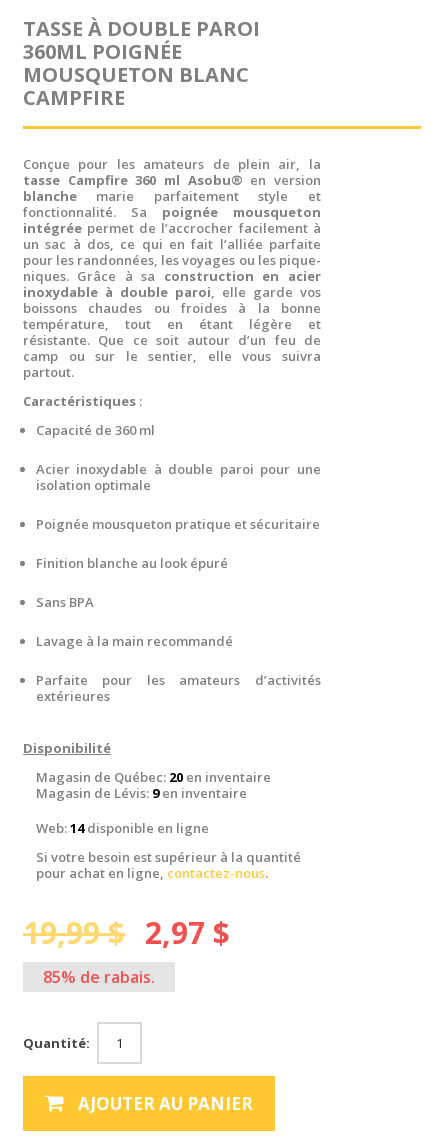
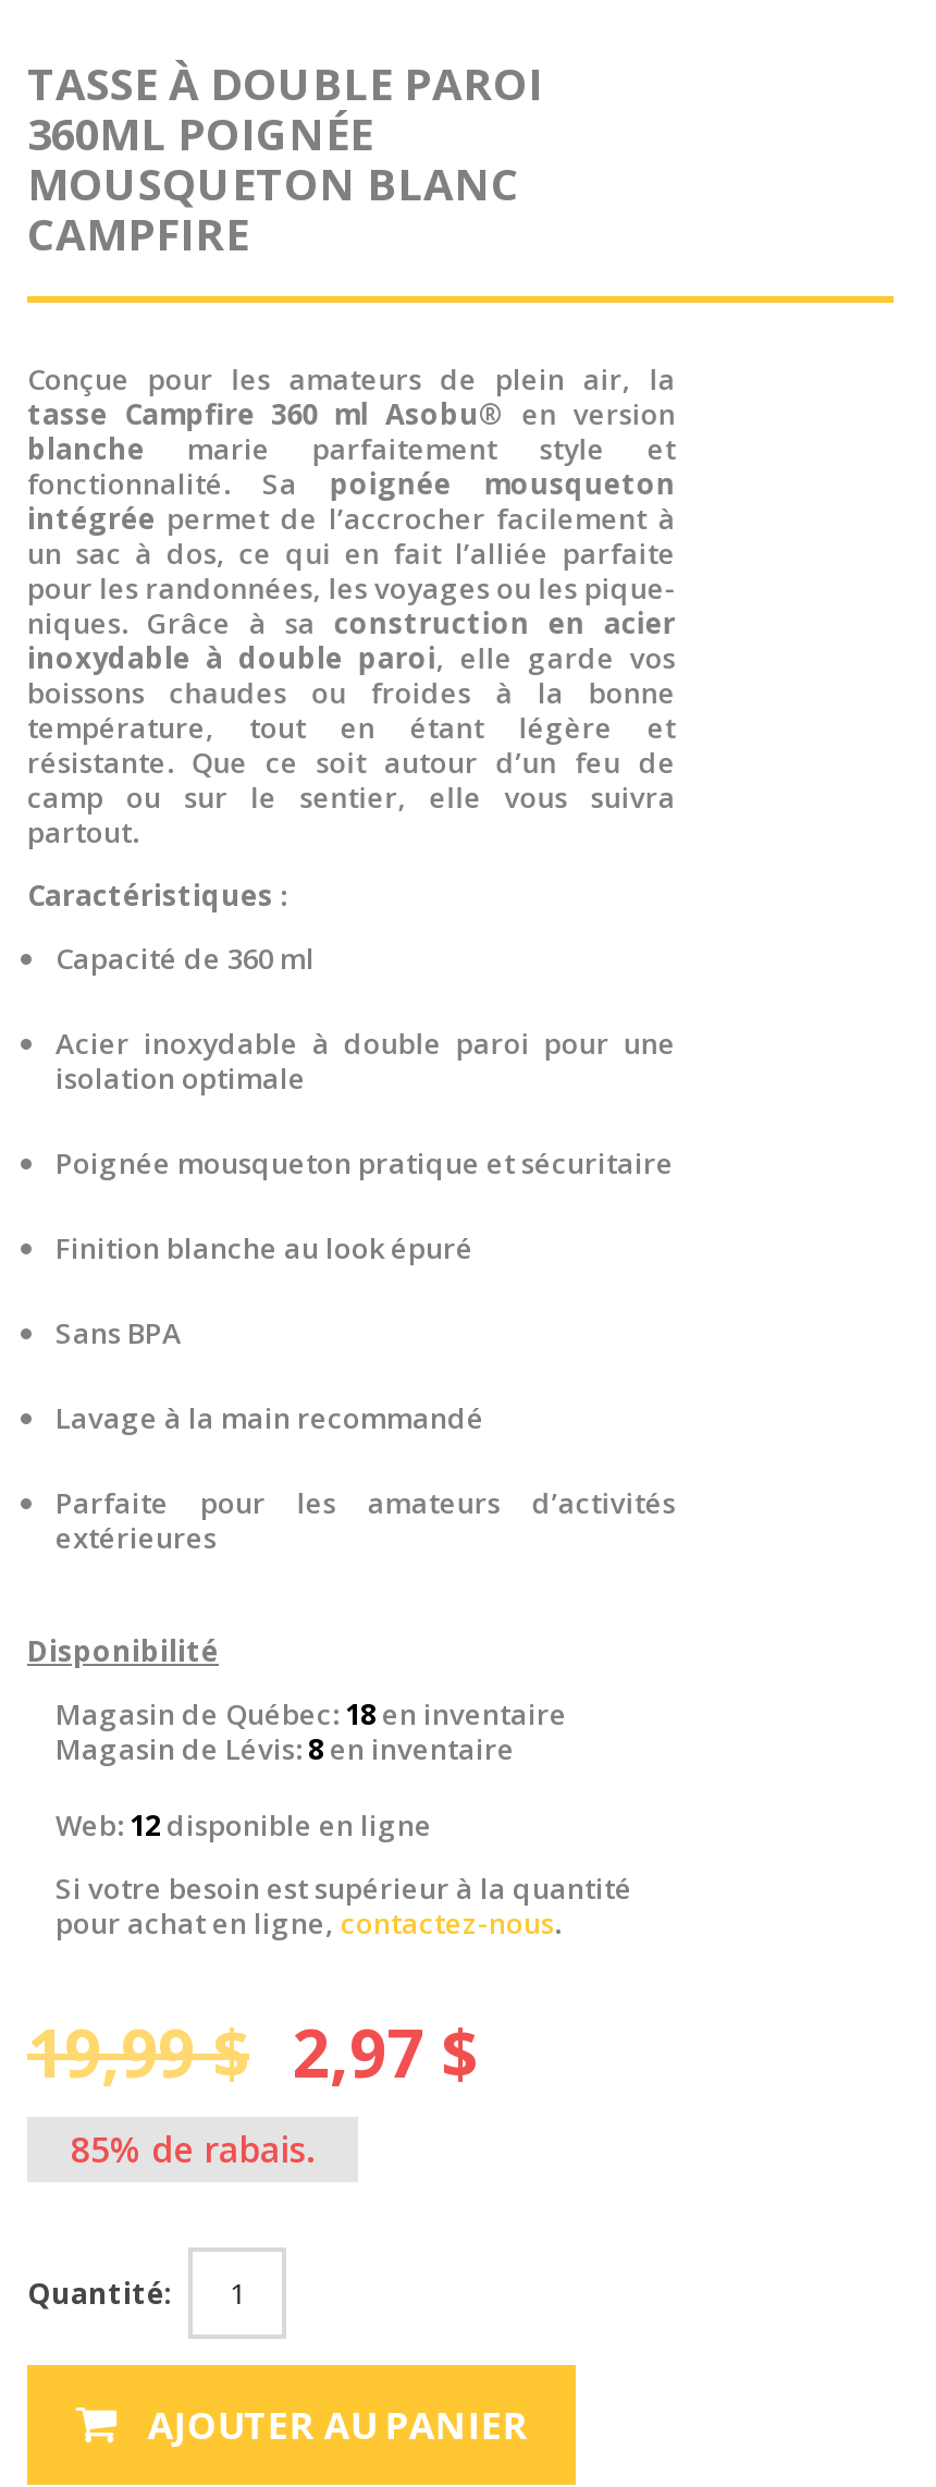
[36,768,271,786] Magasin de Québec: 20 en inventaire -> [56,1694,567,1733] Magasin de Québec: 18 en inventaire
[36,784,247,802] Magasin de Lévis: 9 en inventaire -> [56,1729,515,1768] Magasin de Lévis: 8 en inventaire
[36,819,209,837] Web: 14 disponible en ligne -> [56,1806,432,1845] Web: 12 disponible en ligne

